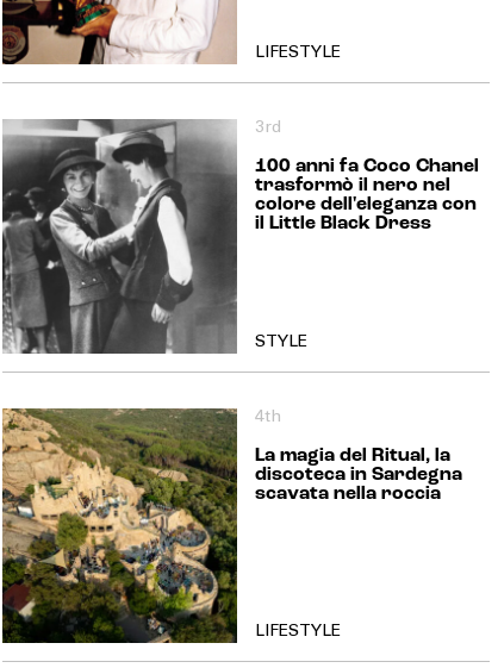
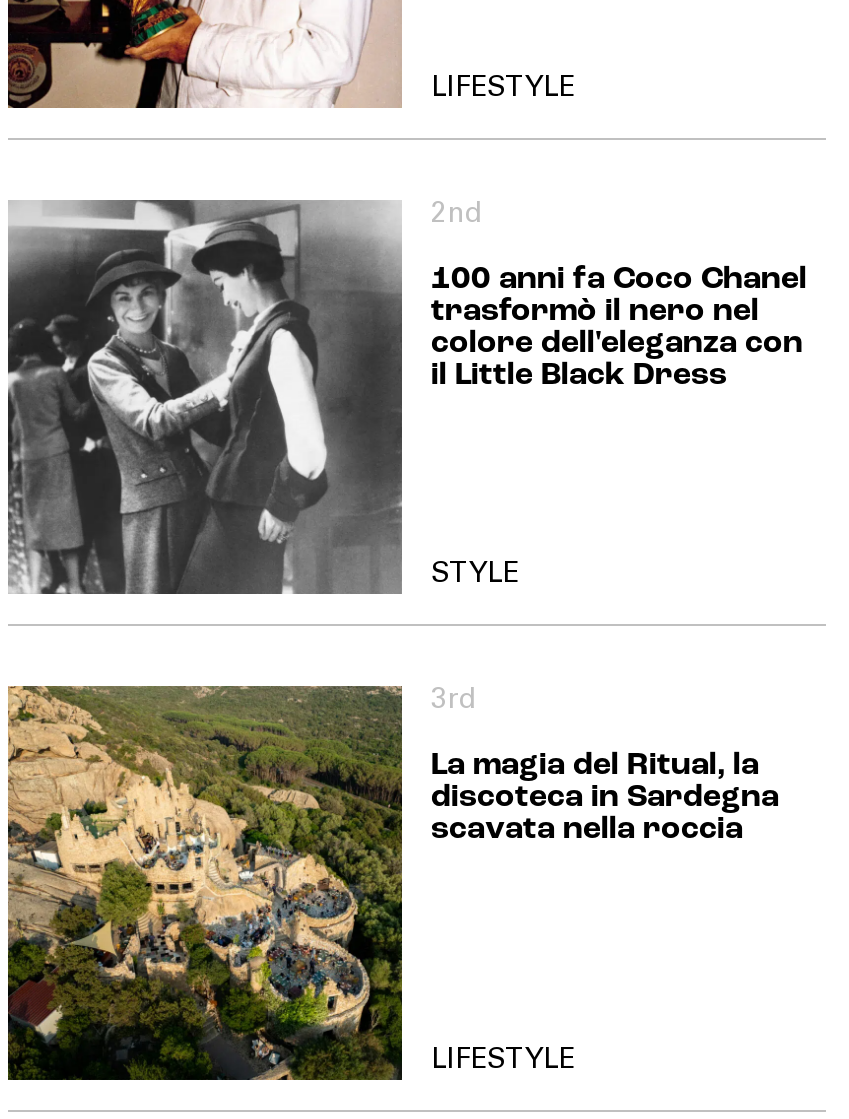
[254,120,281,137] 3rd -> [431,202,481,230] 2nd
[254,410,281,426] 4th -> [431,688,475,716] 3rd

